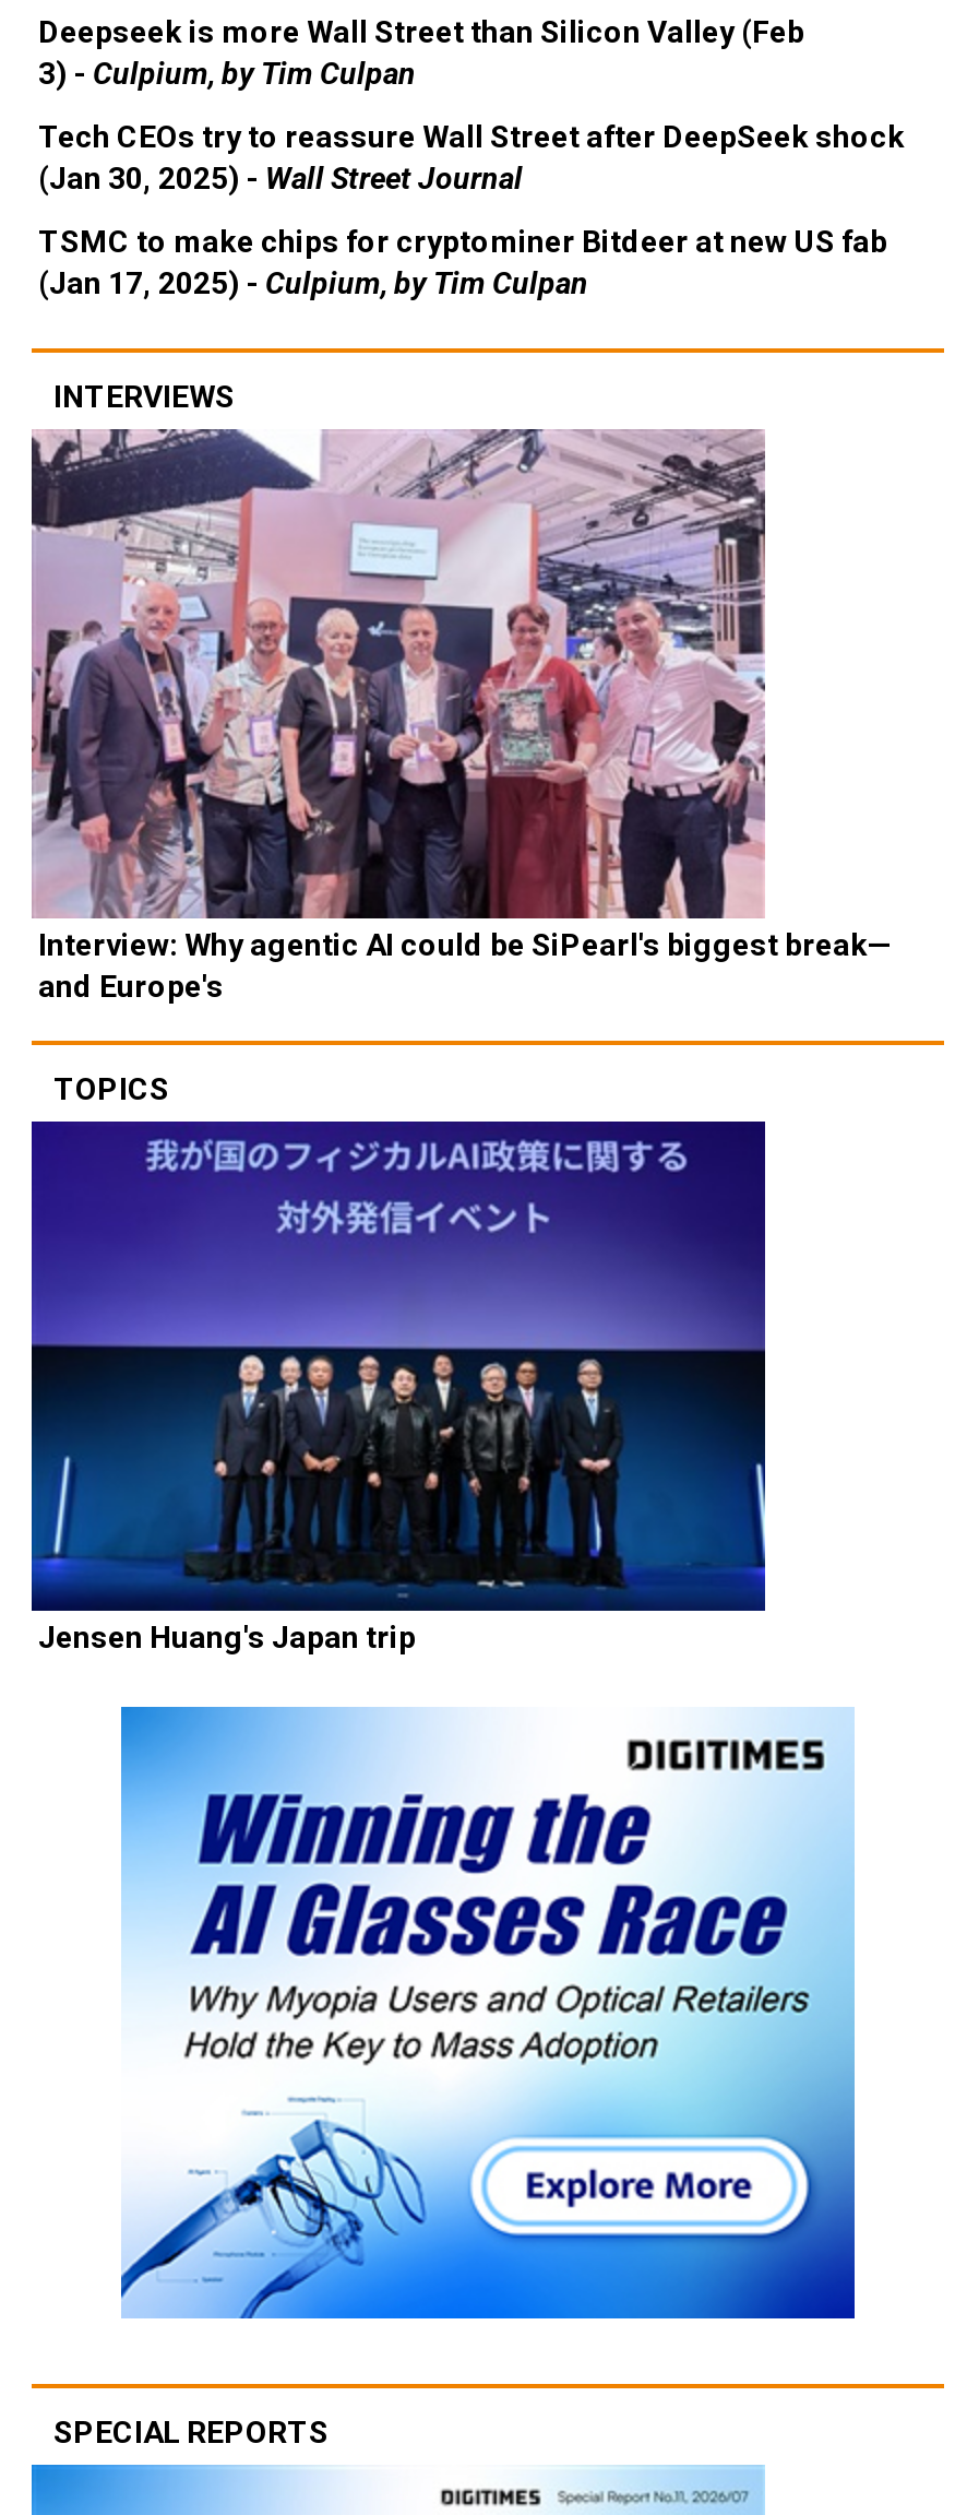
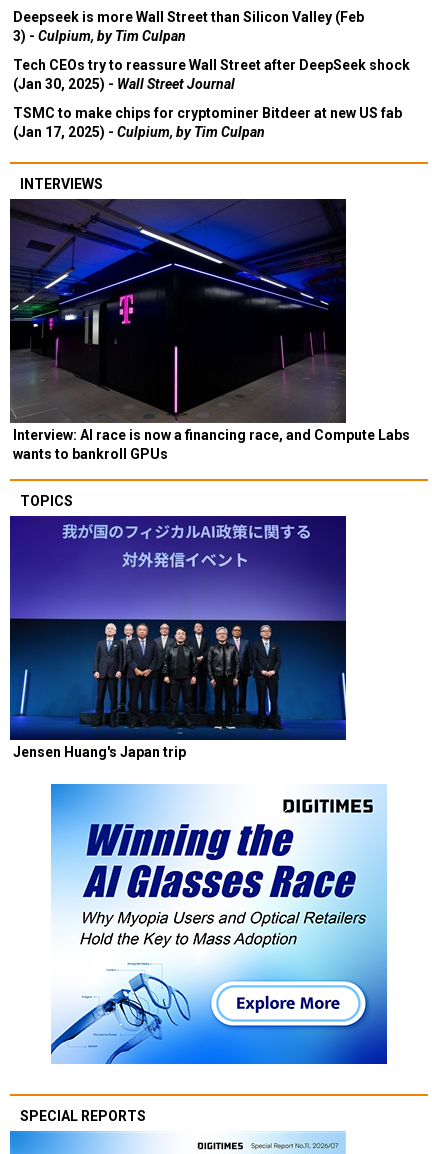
[29,429,892,1003] [image] | Interview: Why agentic AI could be SiPearl's biggest break— | and Europe's -> [9,198,410,462] [image] | Interview: AI race is now a financing race, and Compute Labs | wants to bankroll GPUs

